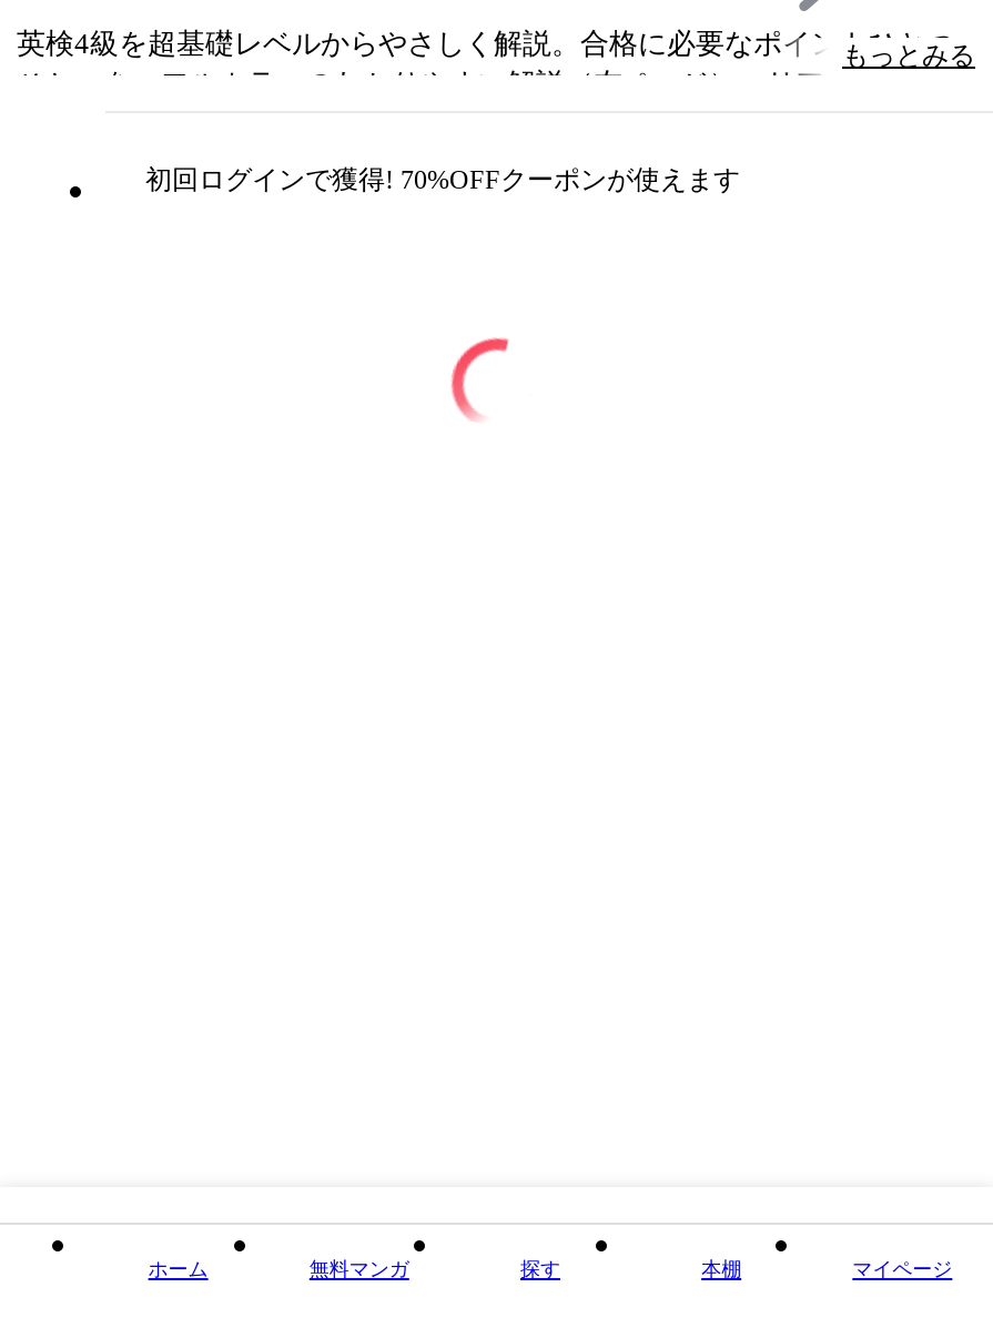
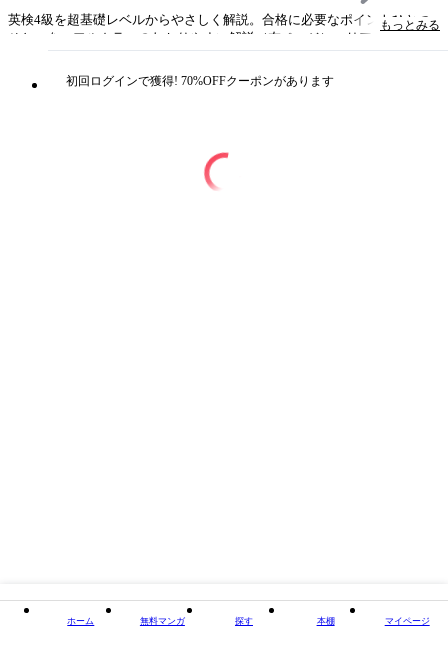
[145,164,740,195] 初回ログインで獲得! 70%OFFクーポンが使えます -> [66,74,334,88] 初回ログインで獲得! 70%OFFクーポンがあります

